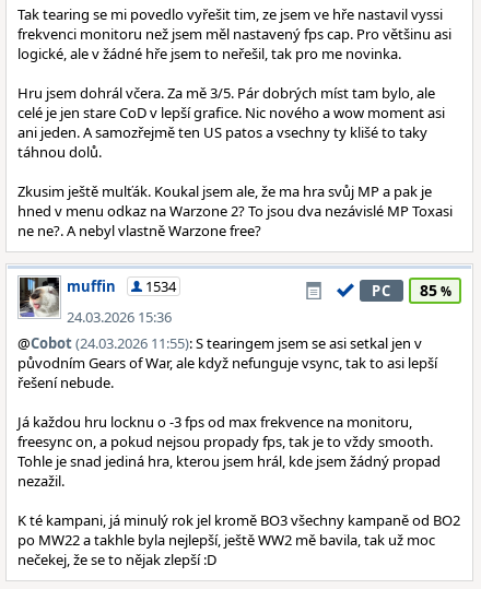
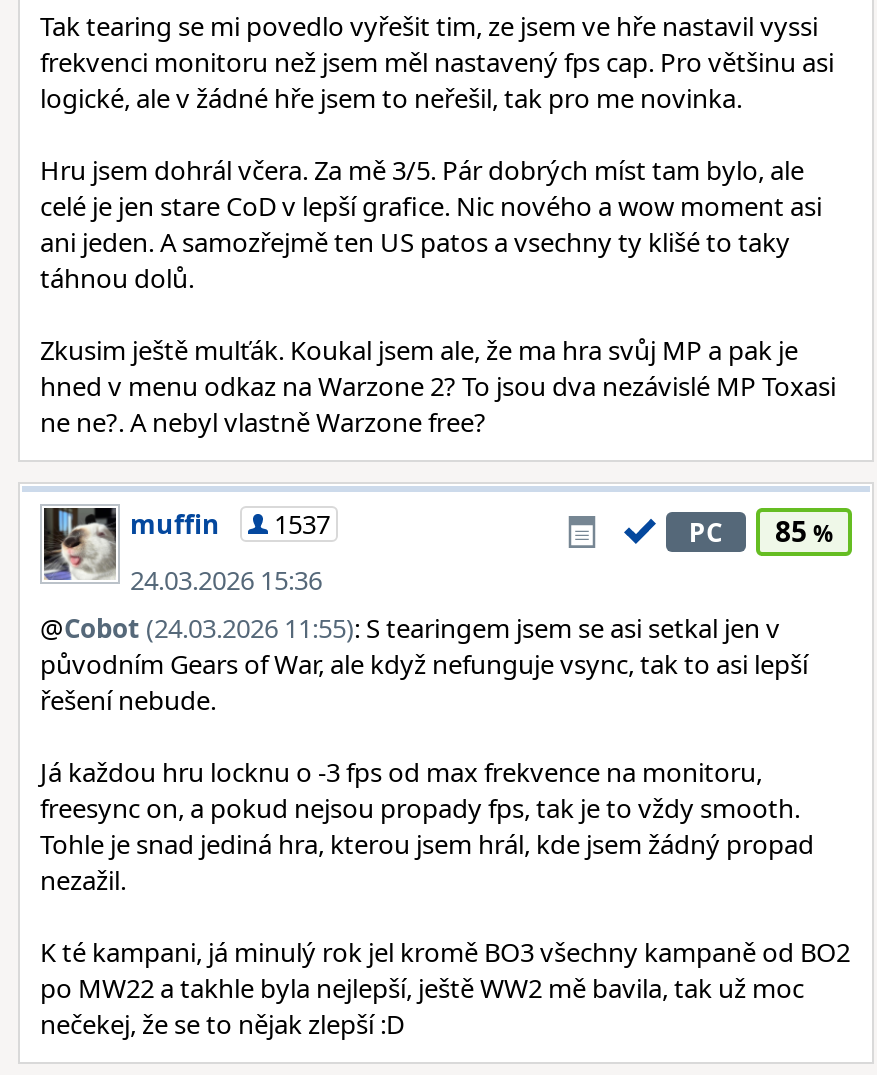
[67,276,176,296] muffin 1534 -> [130,506,330,542] muffin 1537

